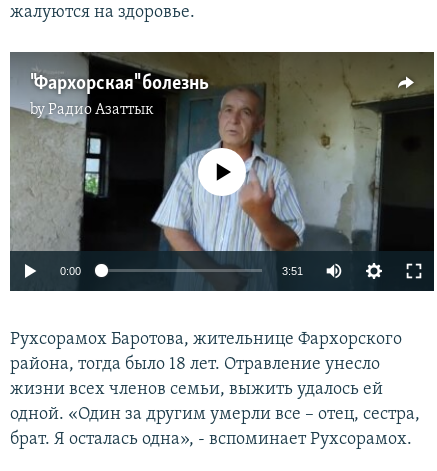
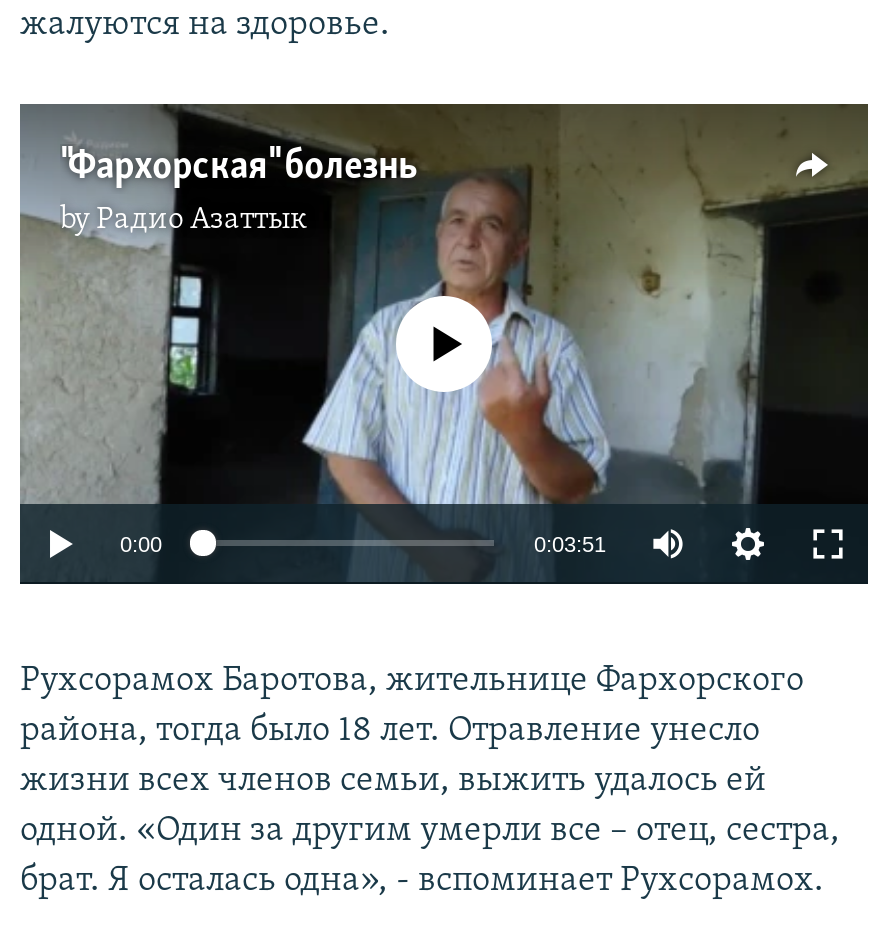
[282,265,303,277] 3:51 -> [534,531,606,555] 0:03:51

